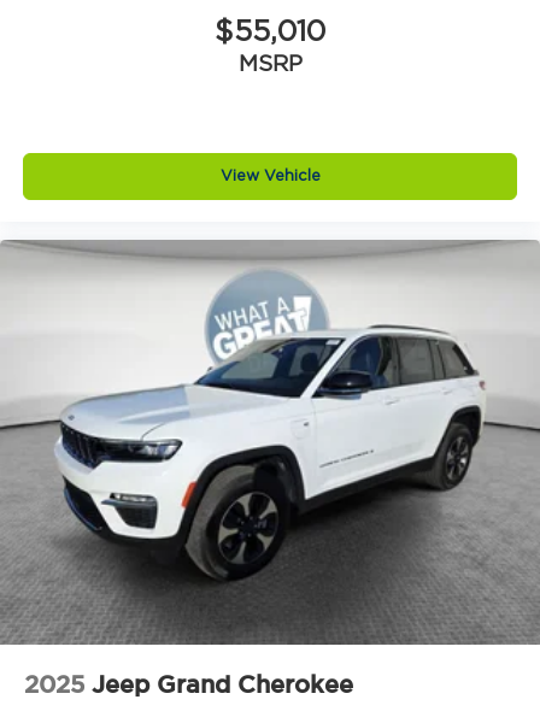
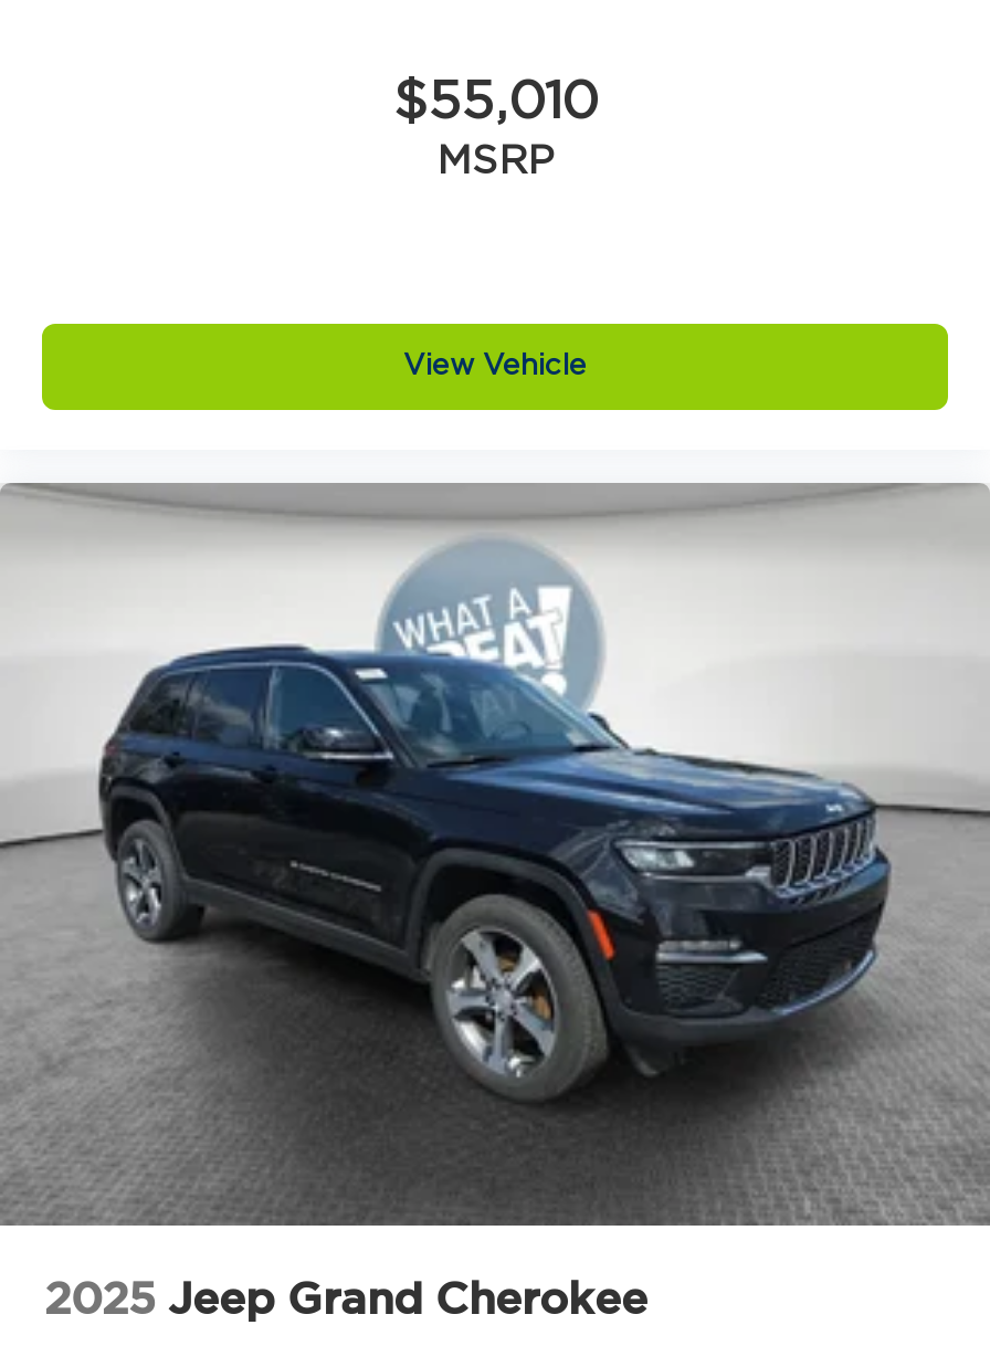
[4,324,536,590] [image] -> [7,640,983,1137] [image]

